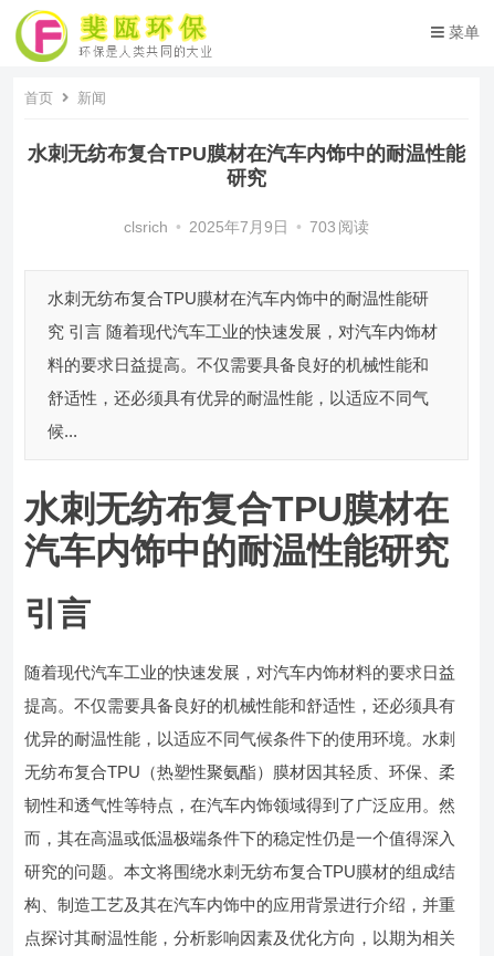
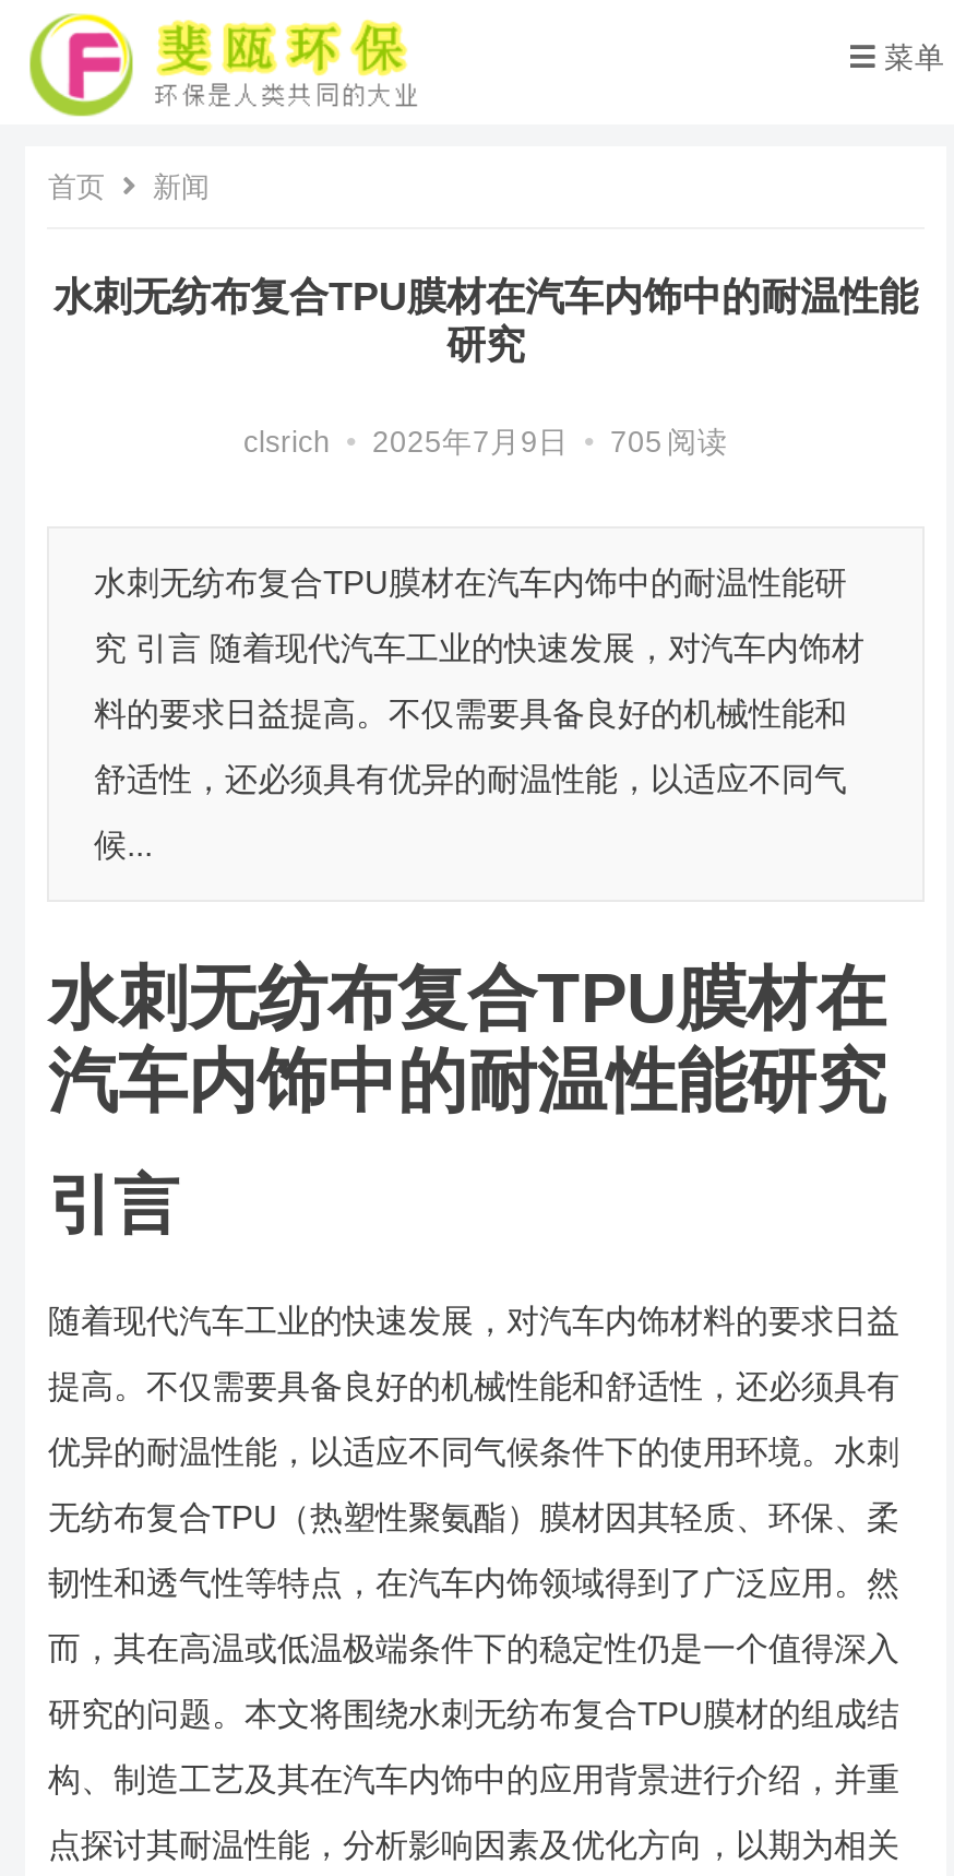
[124,219,369,236] clsrich • 2025年7月9日 • 703 阅读 -> [243,426,728,459] clsrich • 2025年7月9日 • 705 阅读

